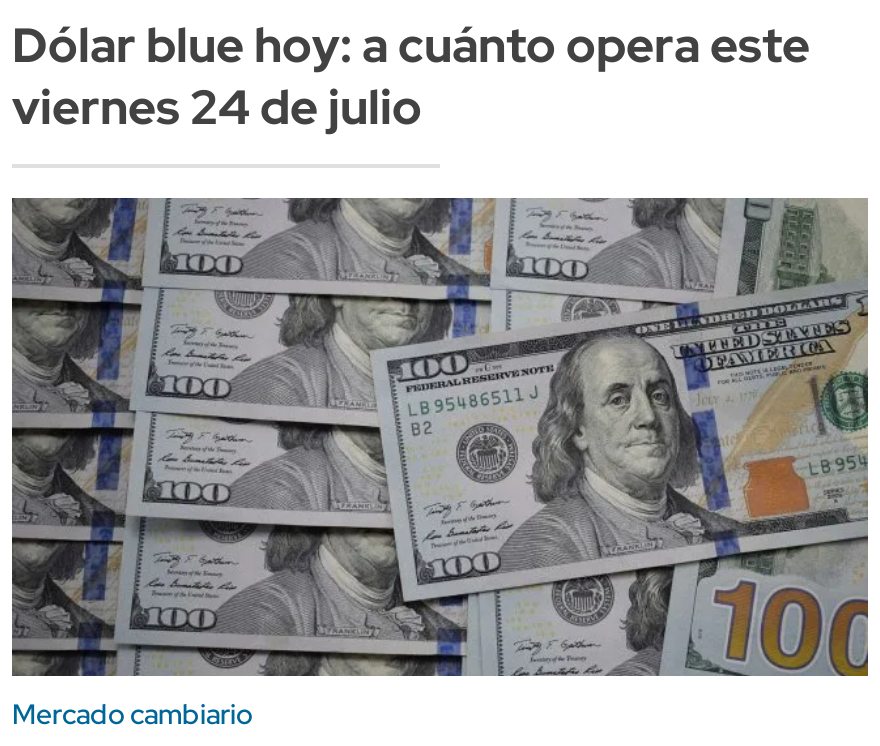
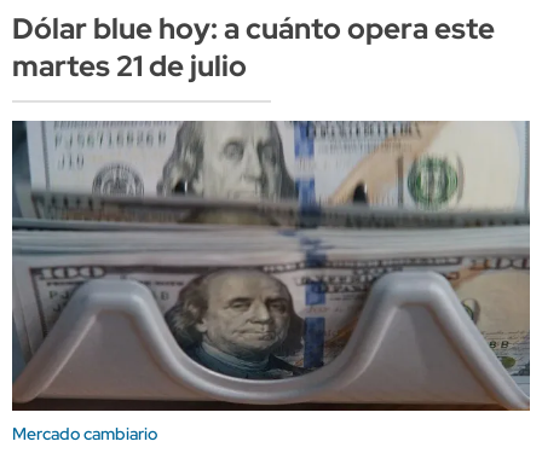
[12,76,422,138] viernes 24 de julio -> [12,47,247,85] martes 21 de julio
[10,197,868,677] [image] -> [11,120,530,412] [image]

